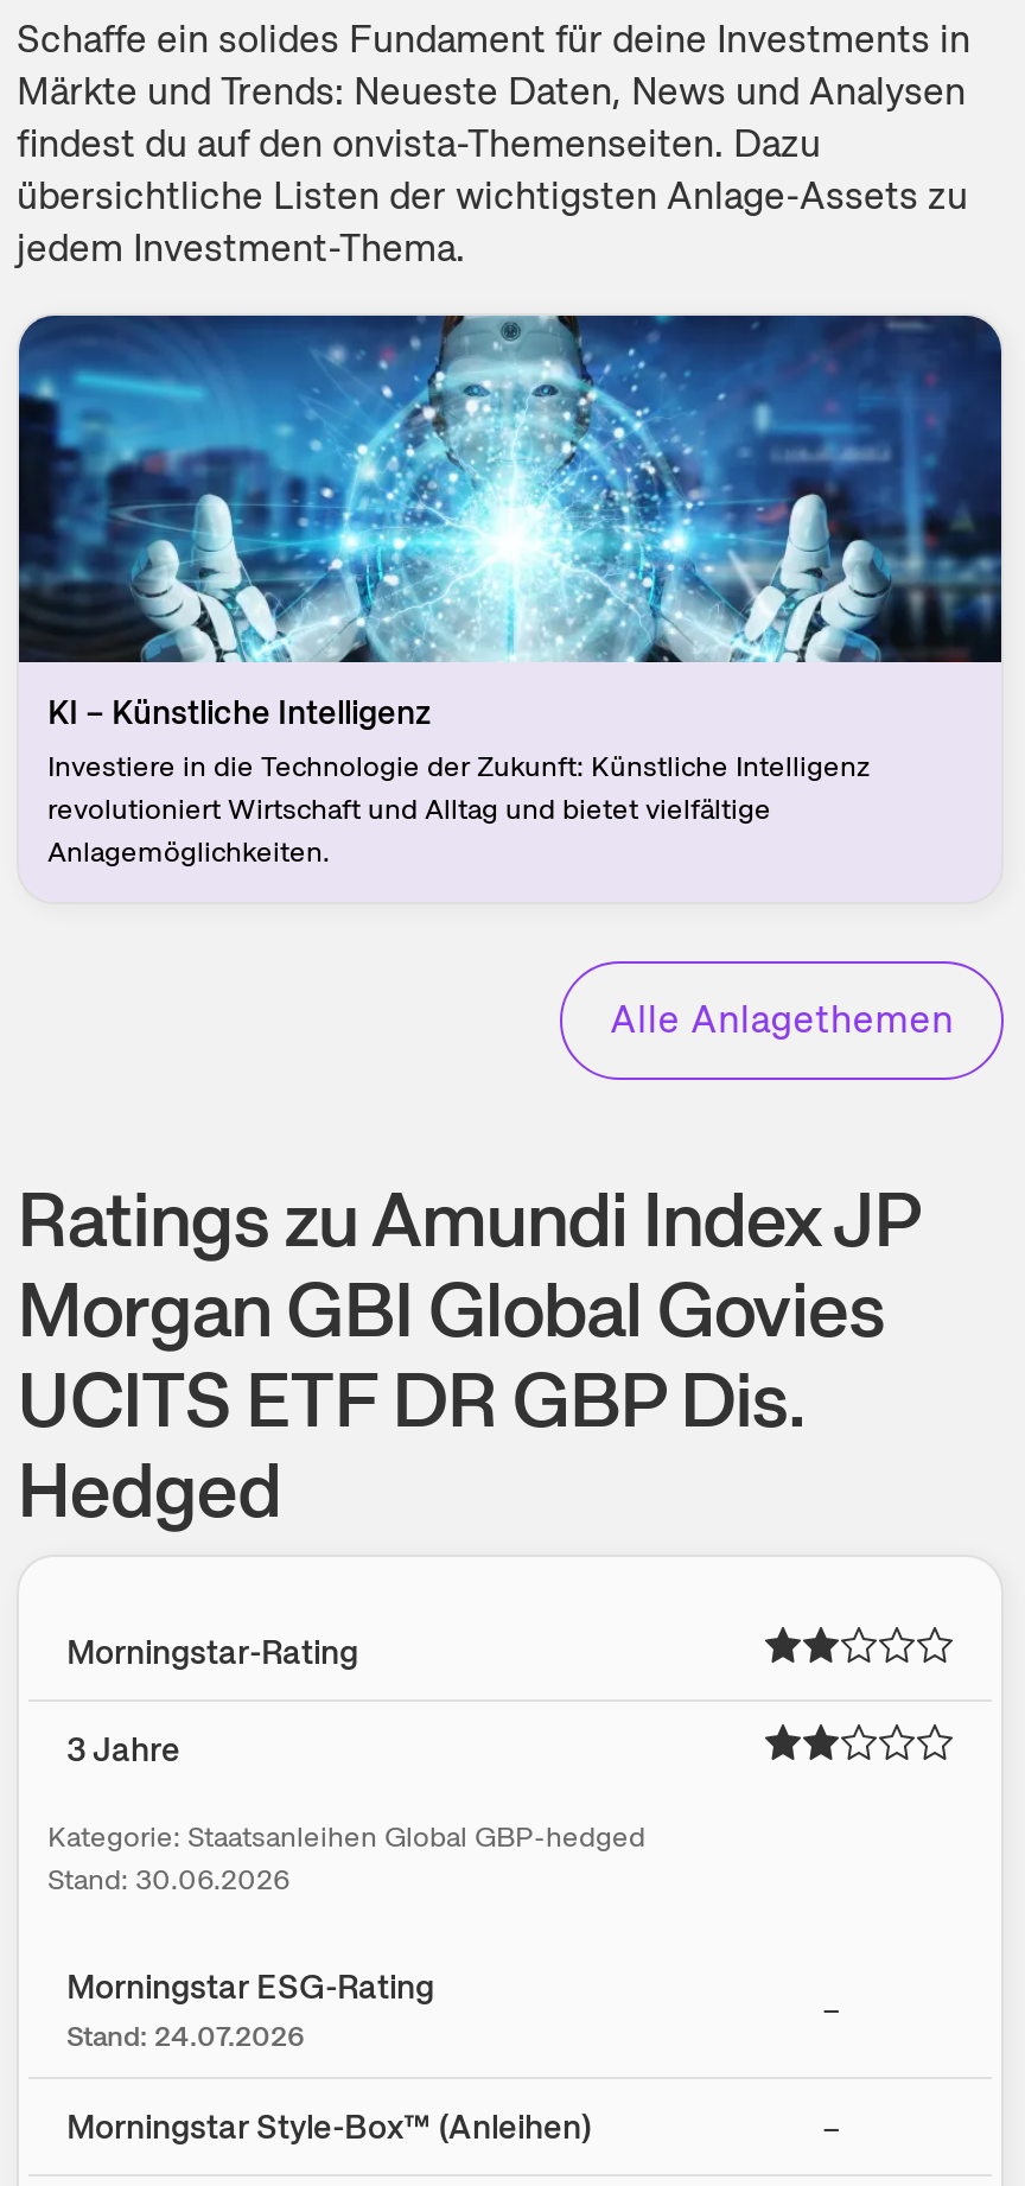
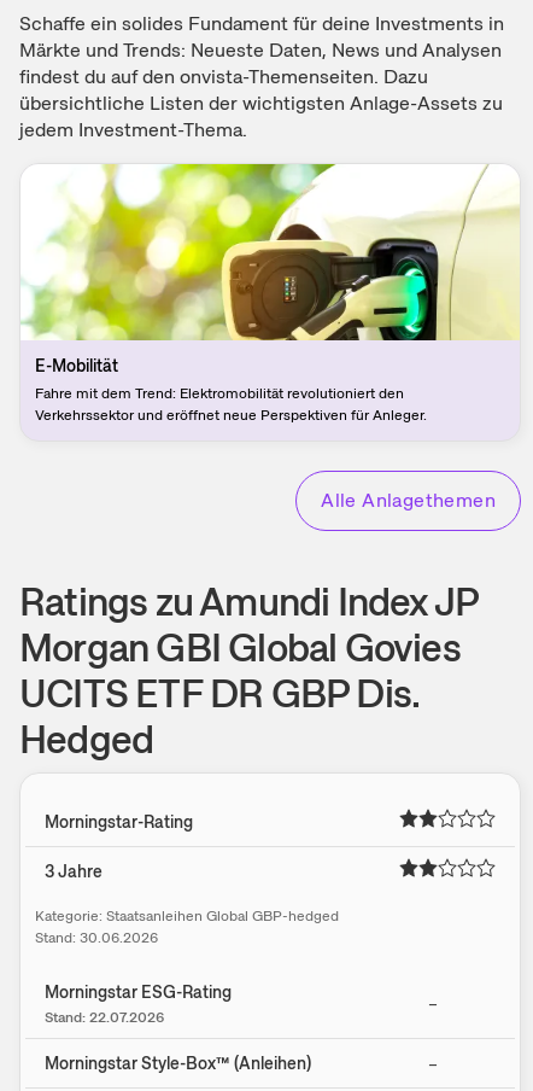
[17,313,1004,872] [image] | KI – Künstliche Intelligenz | Investiere in die Technologie der Zukunft: Künstliche Intelligenz | revolutioniert Wirtschaft und Alltag und bietet vielfältige | Anlagemöglichkeiten. -> [20,163,520,425] [image] | E-Mobilität | Fahre mit dem Trend: Elektromobilität revolutioniert den | Verkehrssektor und eröffnet neue Perspektiven für Anleger.
[66,2018,304,2056] Stand: 24.07.2026 -> [45,1008,164,1027] Stand: 22.07.2026

